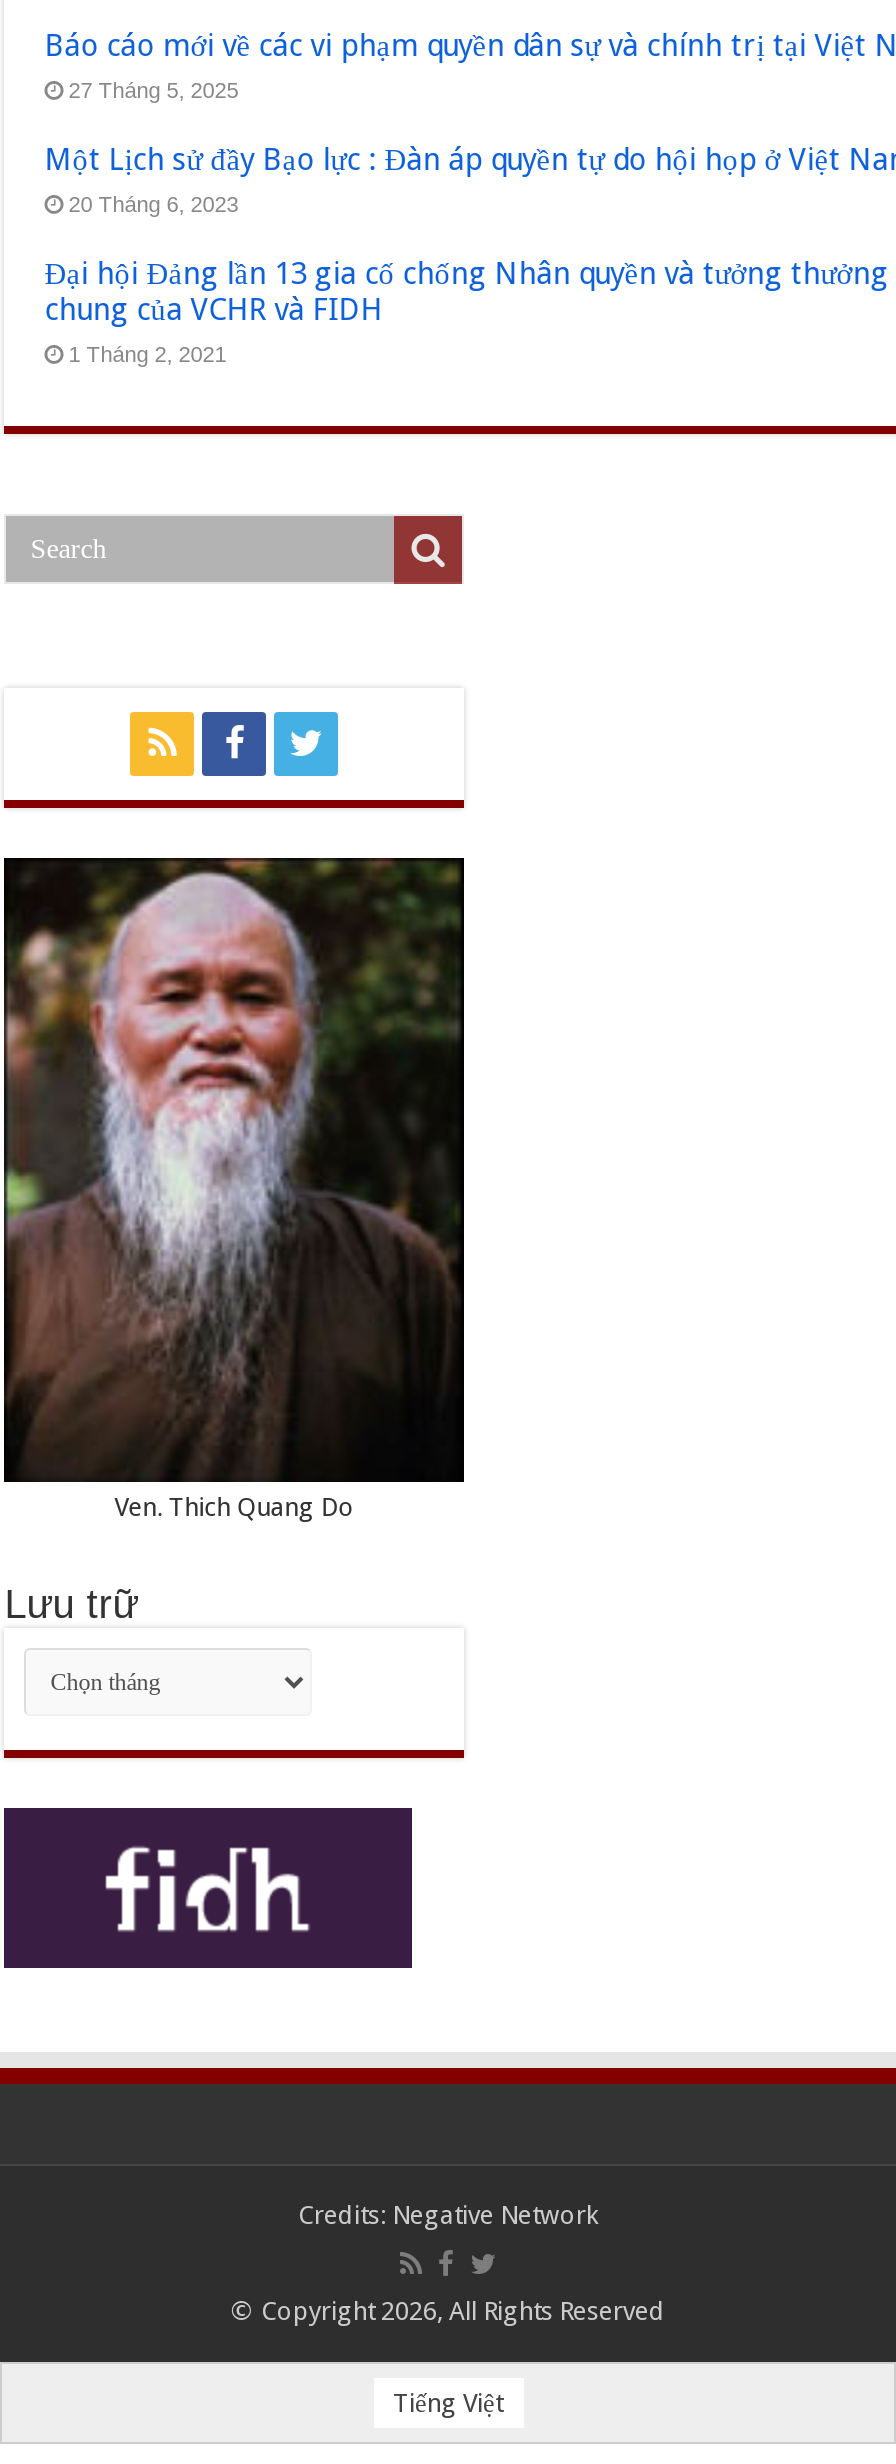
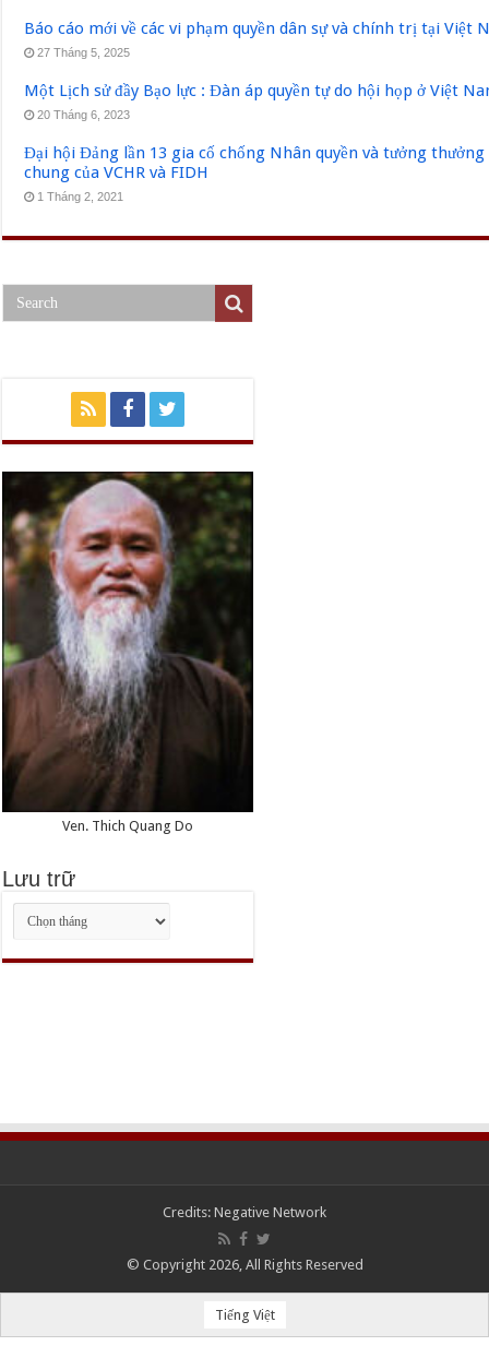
[6,1806,414,1970] [image] -> none

